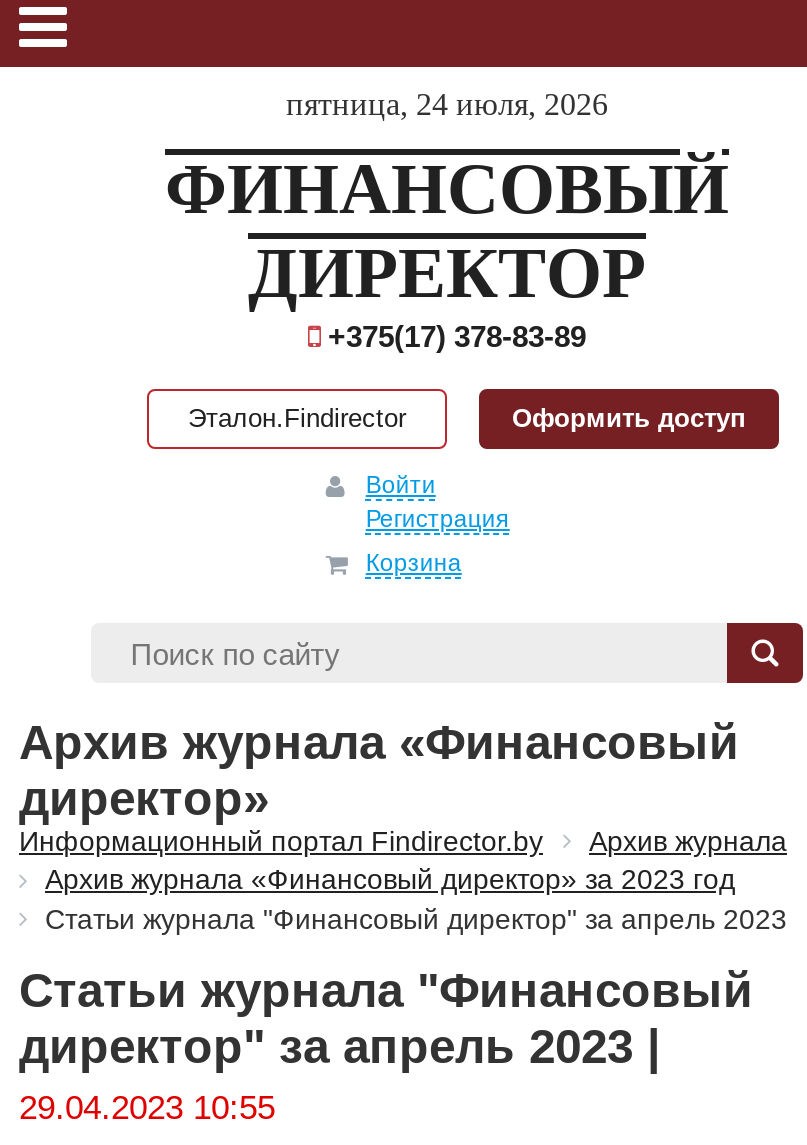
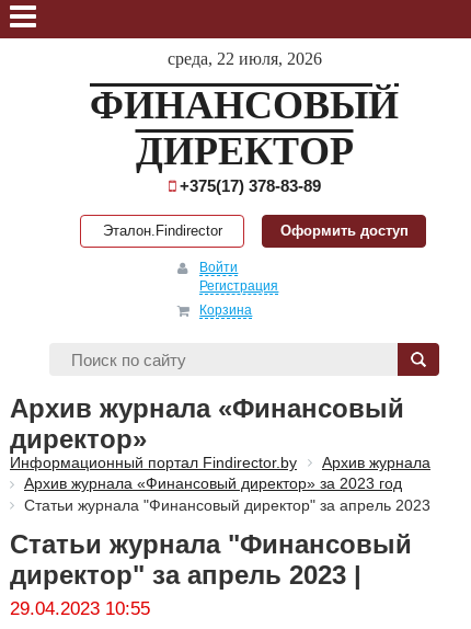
[286,87,608,121] пятница, 24 июля, 2026 -> [167,49,321,68] среда, 22 июля, 2026

